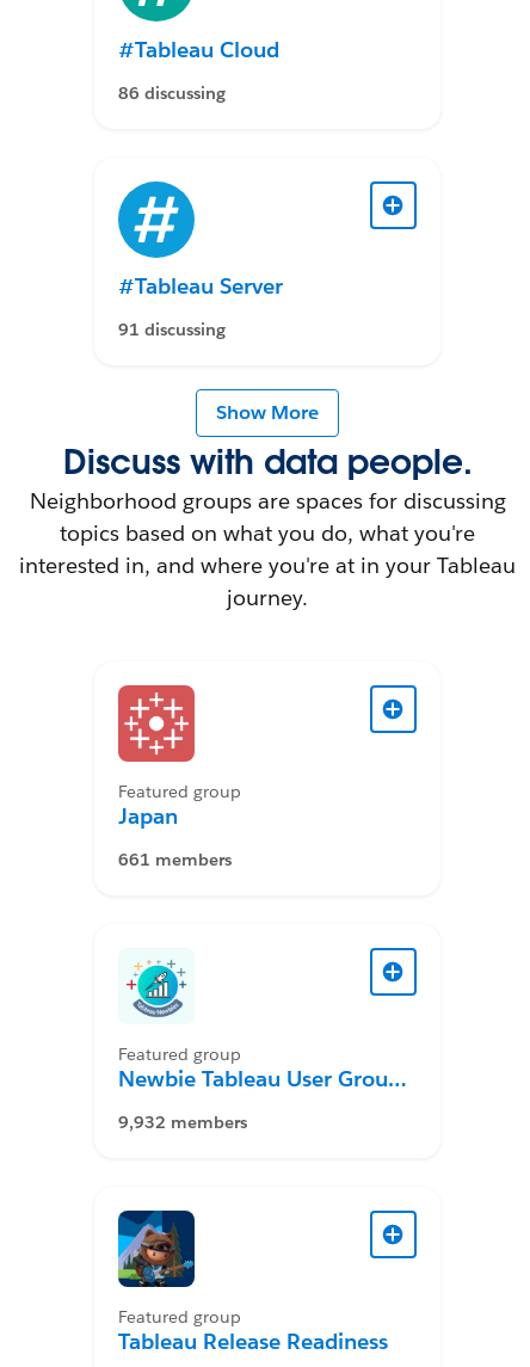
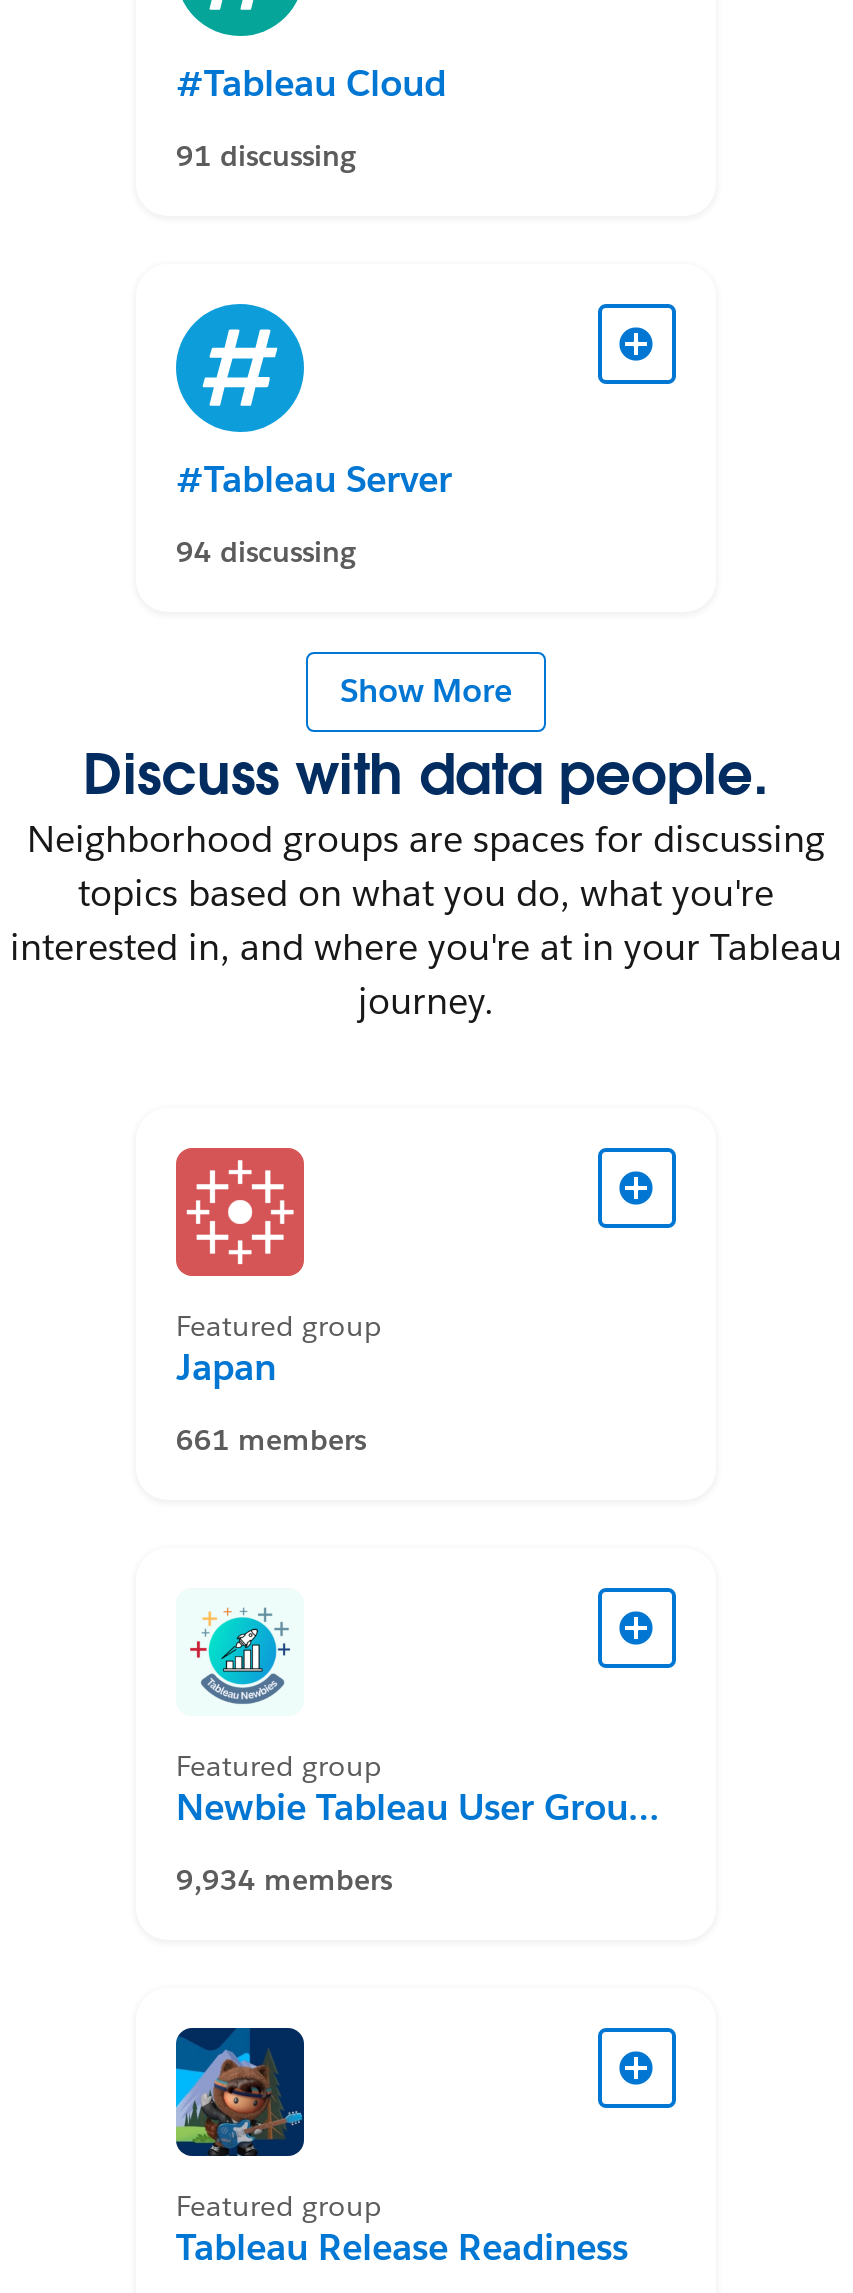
[118,82,226,104] 86 discussing -> [176,138,356,174] 91 discussing
[118,319,226,340] 91 discussing -> [176,534,356,570] 94 discussing
[118,1112,247,1133] 9,932 members -> [176,1862,392,1898] 9,934 members

